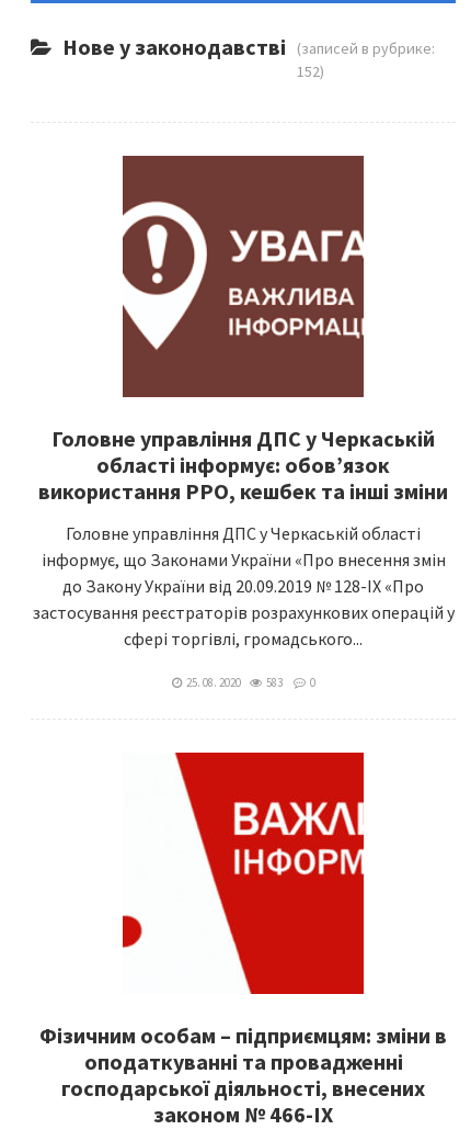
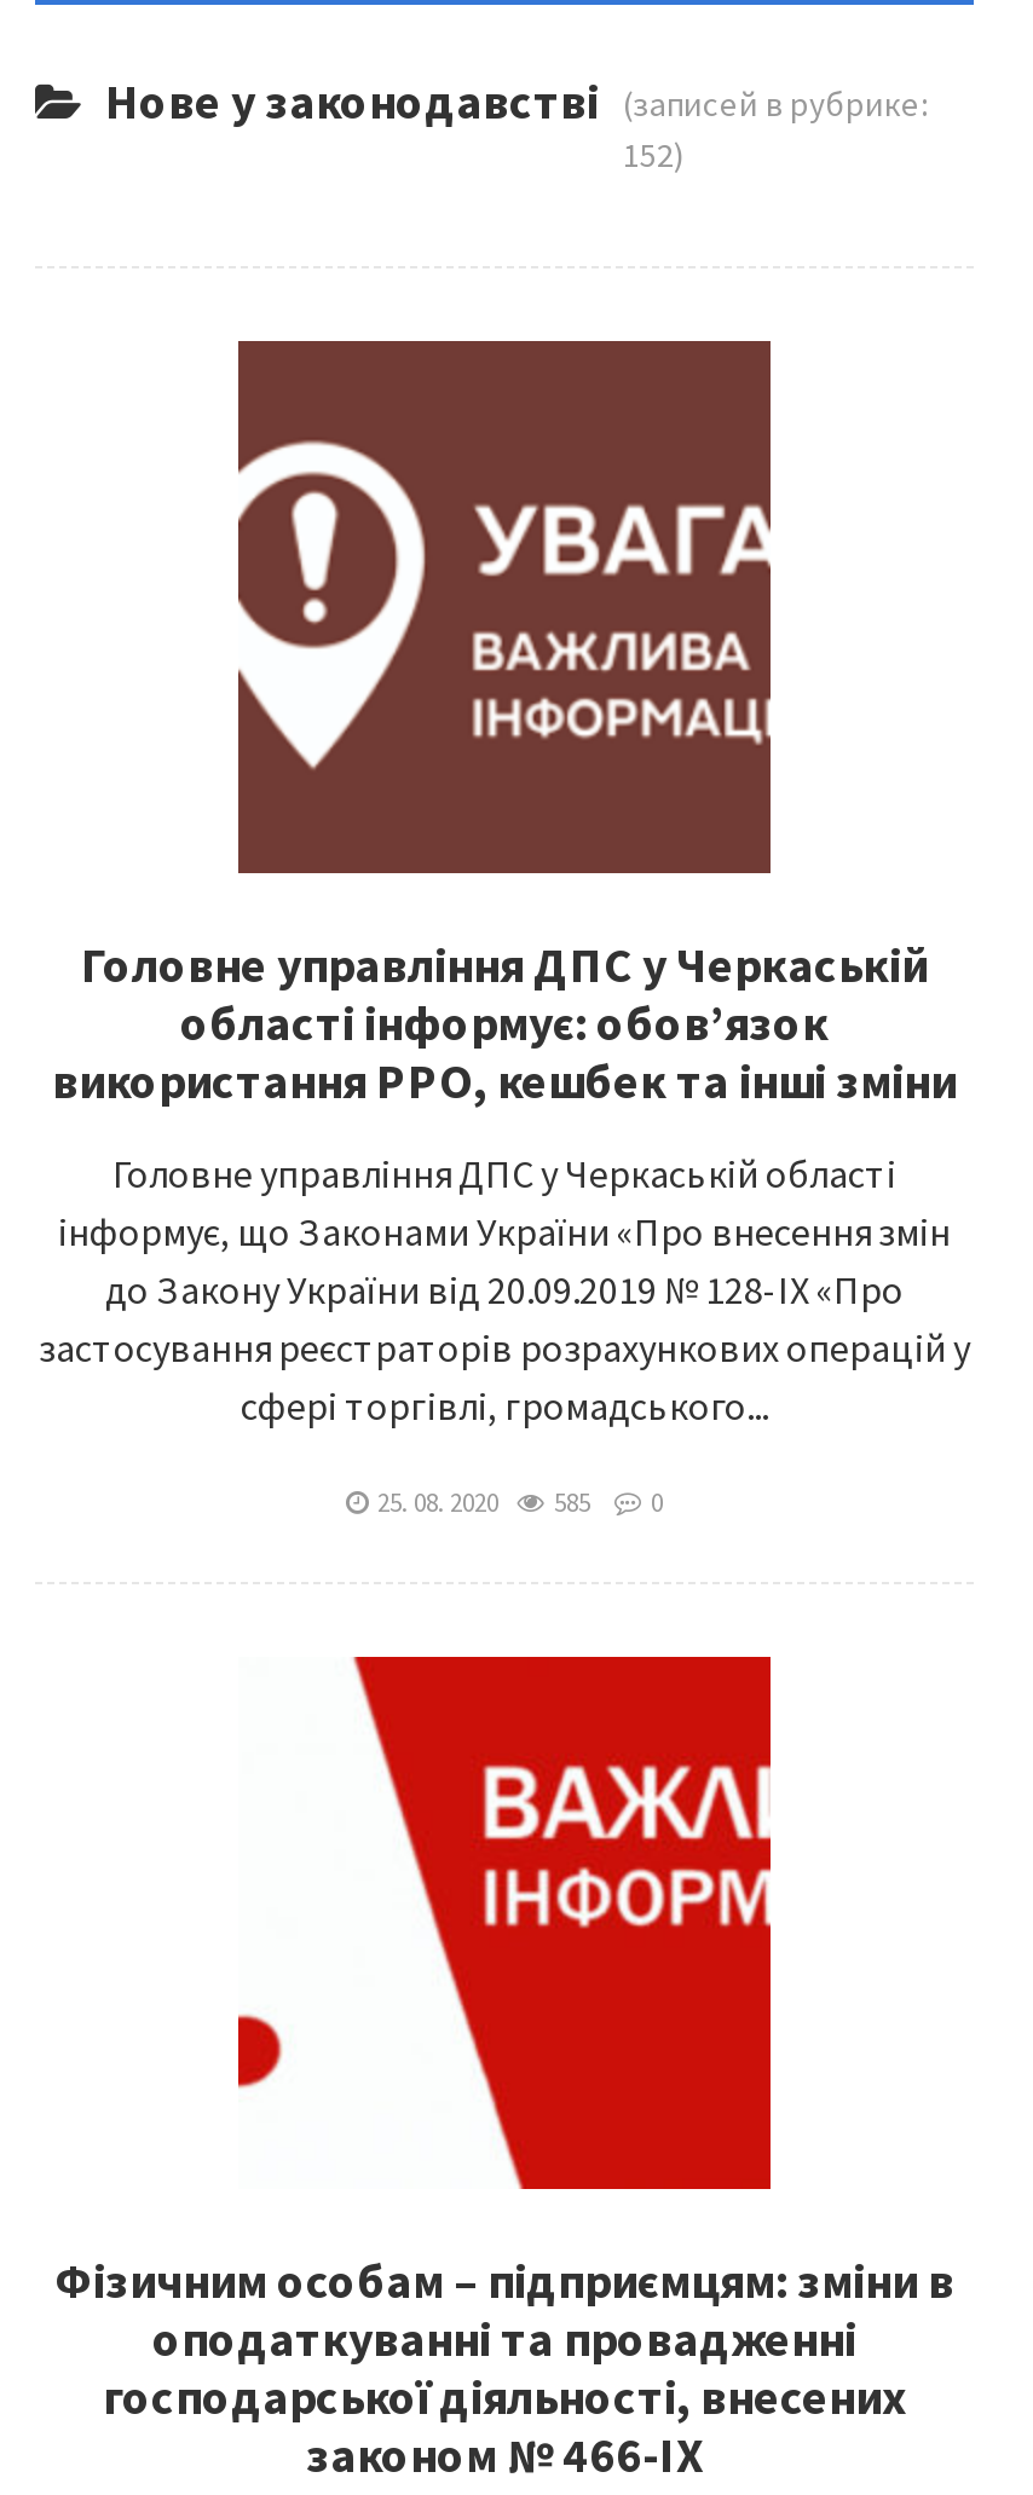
[181,675,315,690] 25. 08. 2020 583 0 -> [368,1485,663,1519] 25. 08. 2020 585 0

